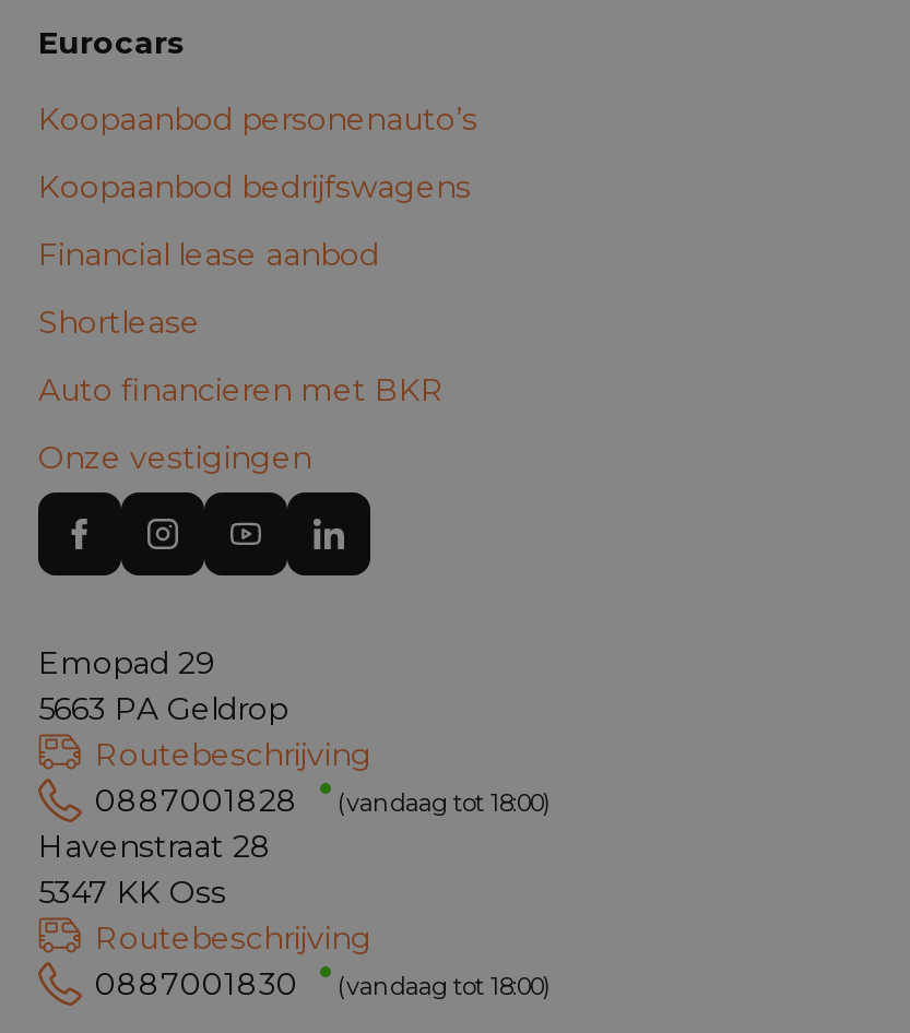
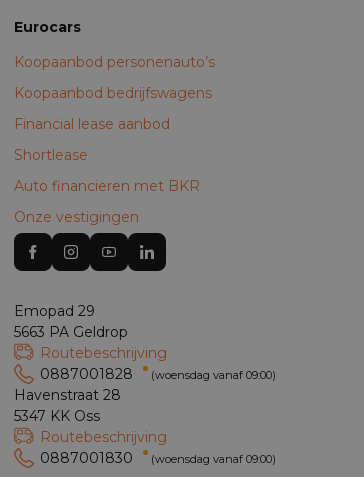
[338,788,552,818] (vandaag tot 18:00) -> [151,368,276,382] (woensdag vanaf 09:00)
[338,971,552,1002] (vandaag tot 18:00) -> [151,452,276,466] (woensdag vanaf 09:00)

